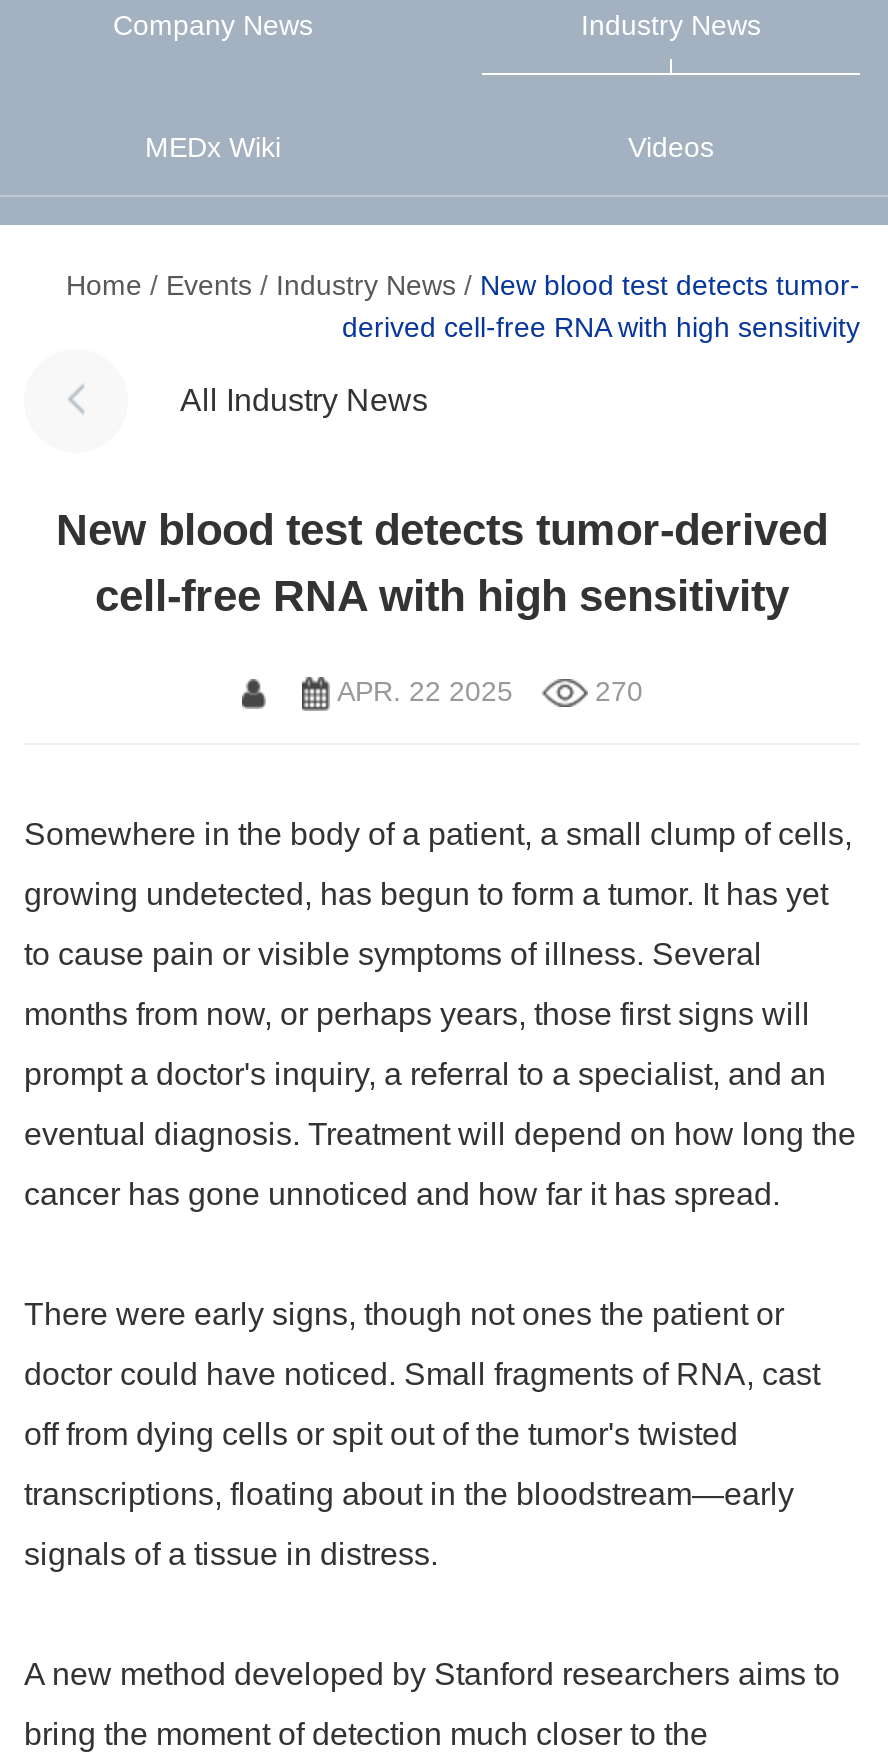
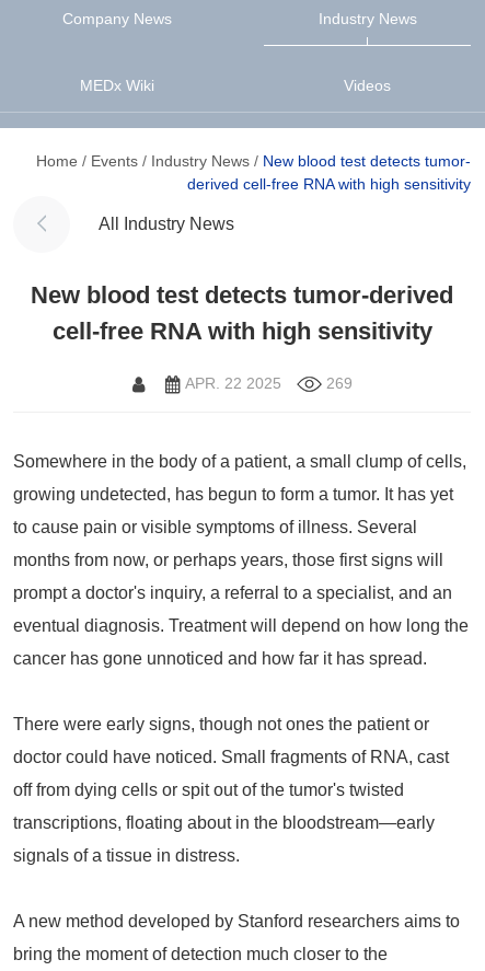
[595,675,643,707] 270 -> [326,374,352,392] 269

